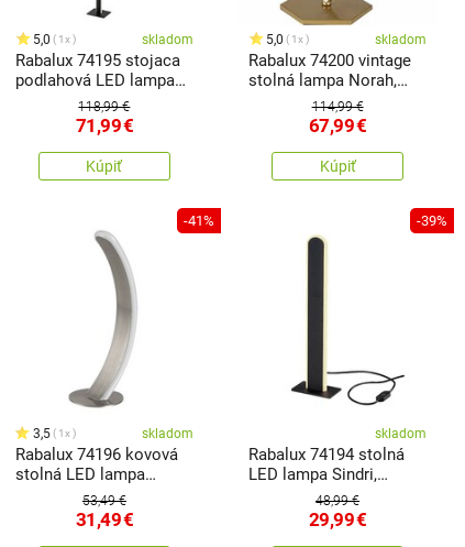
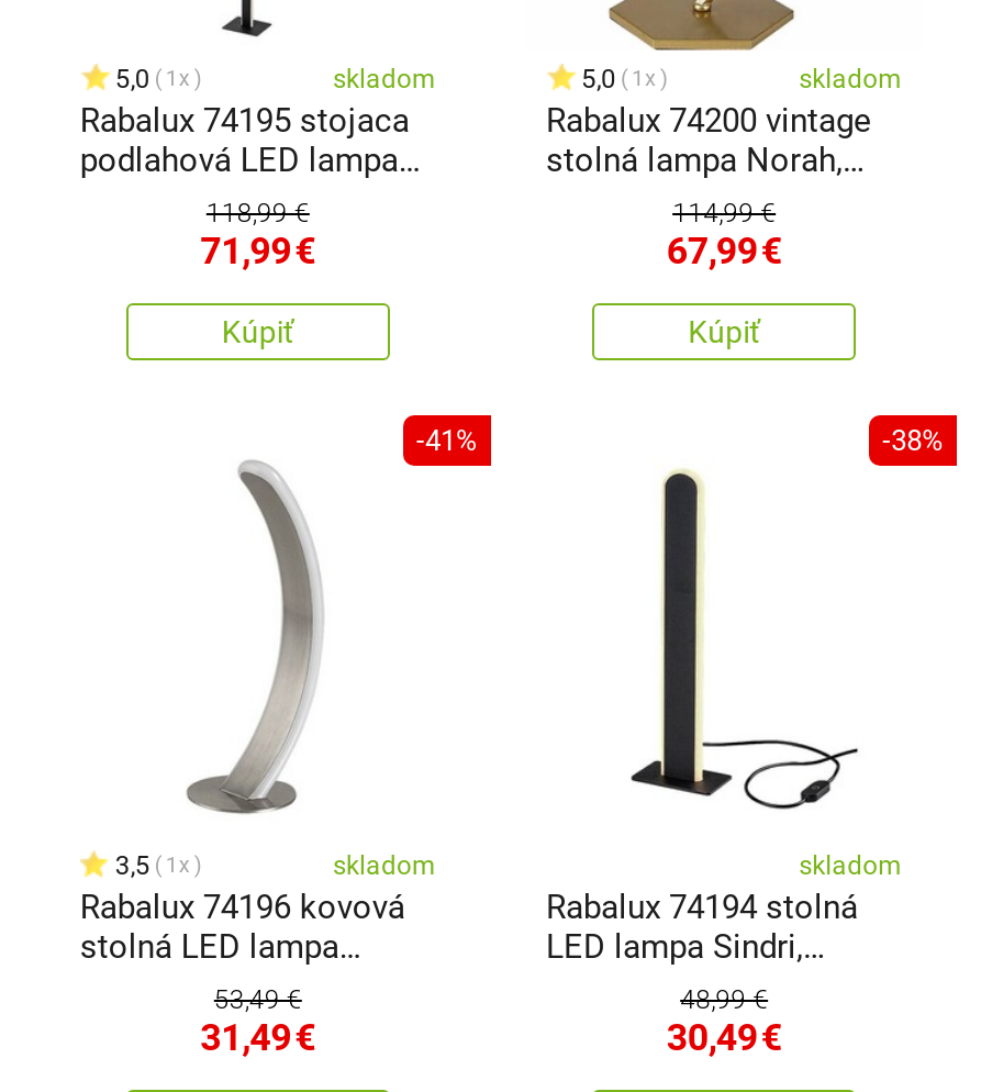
[417,212,448,229] -39% -> [883,424,944,457] -38%
[309,509,366,531] 29,99€ -> [666,1016,782,1060] 30,49€

